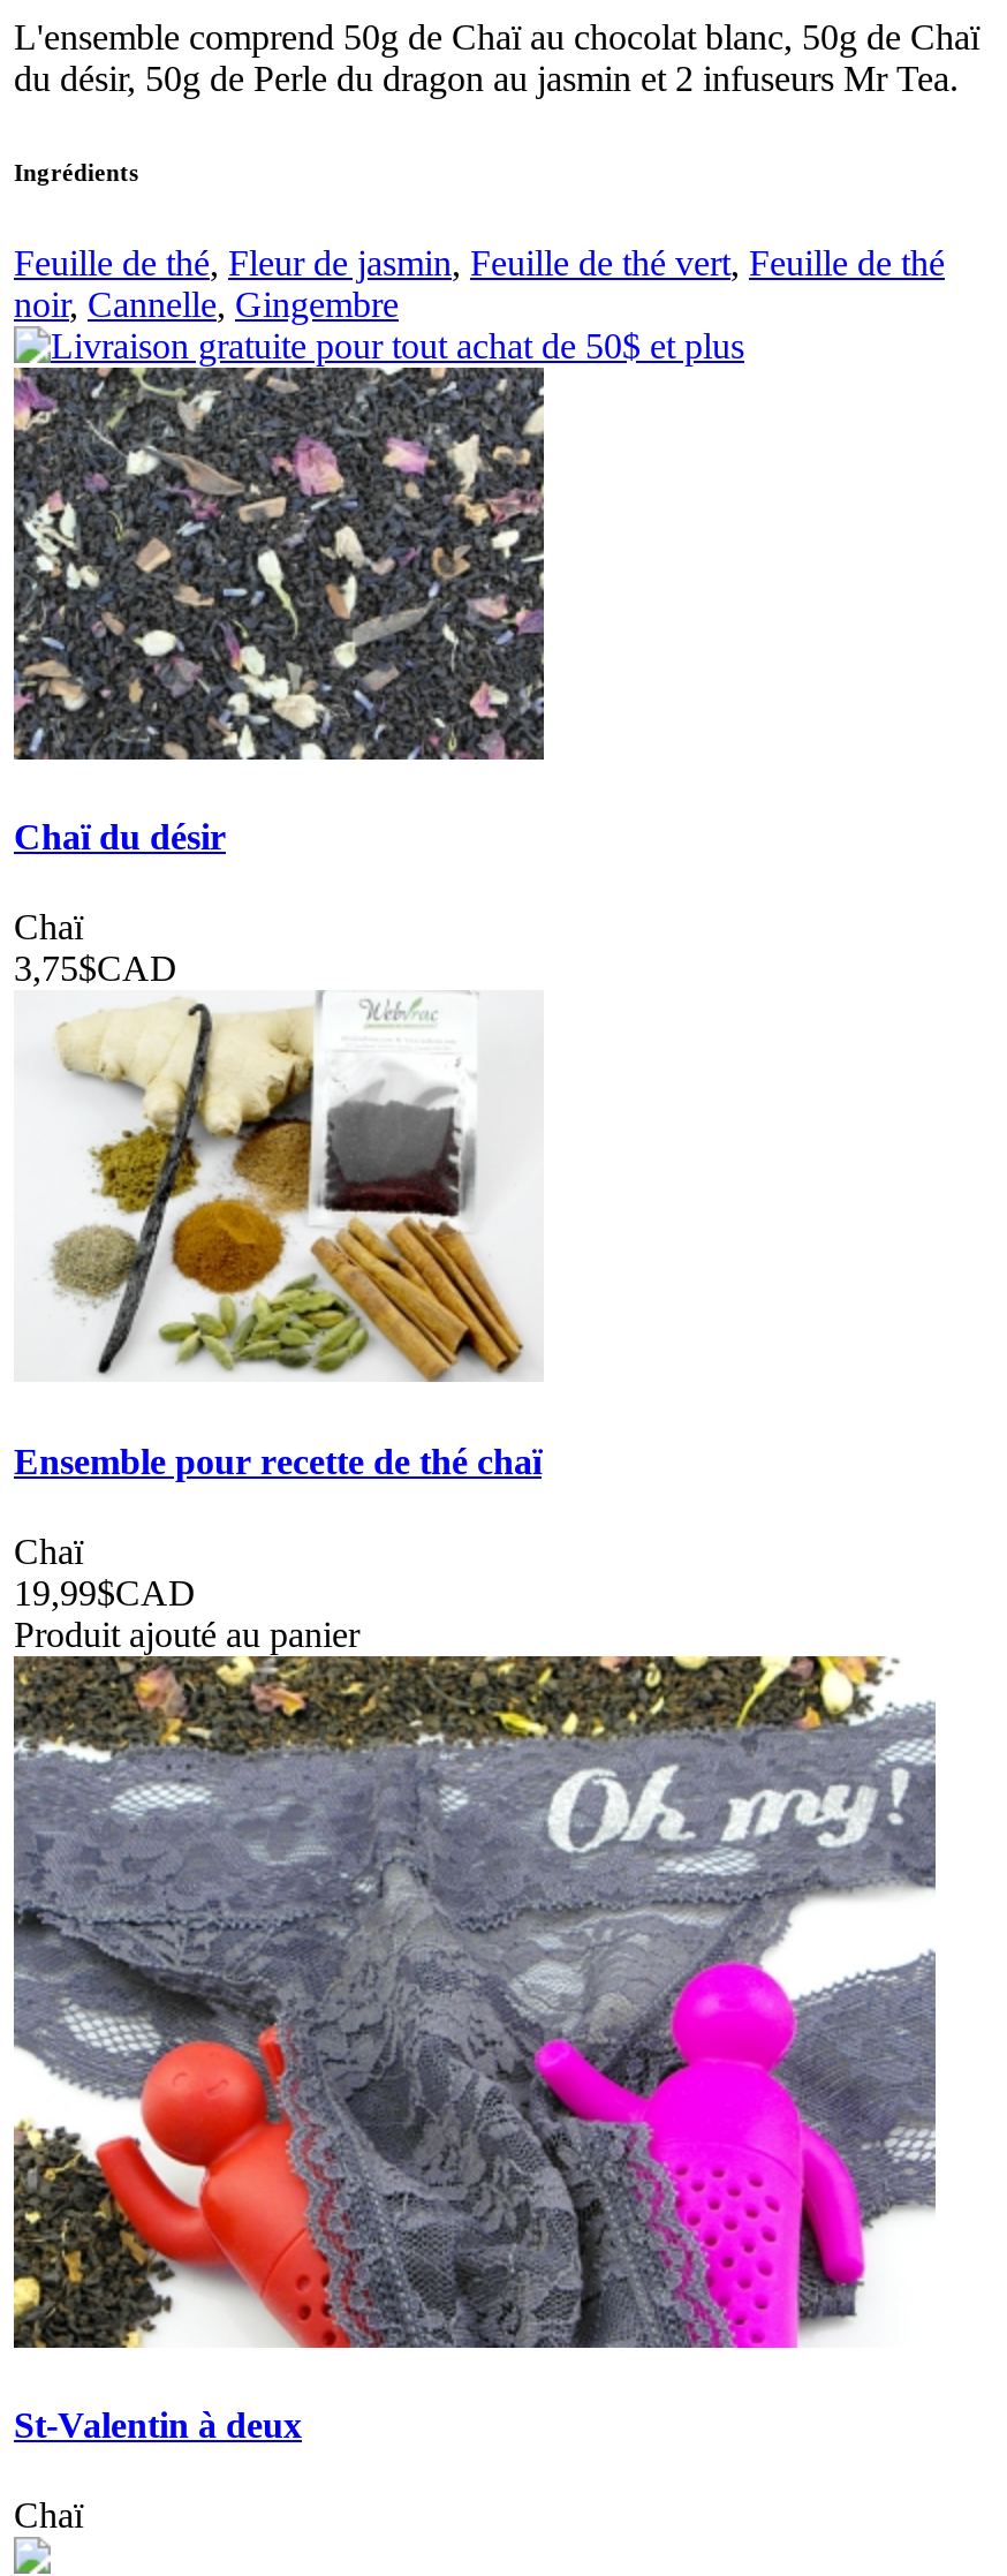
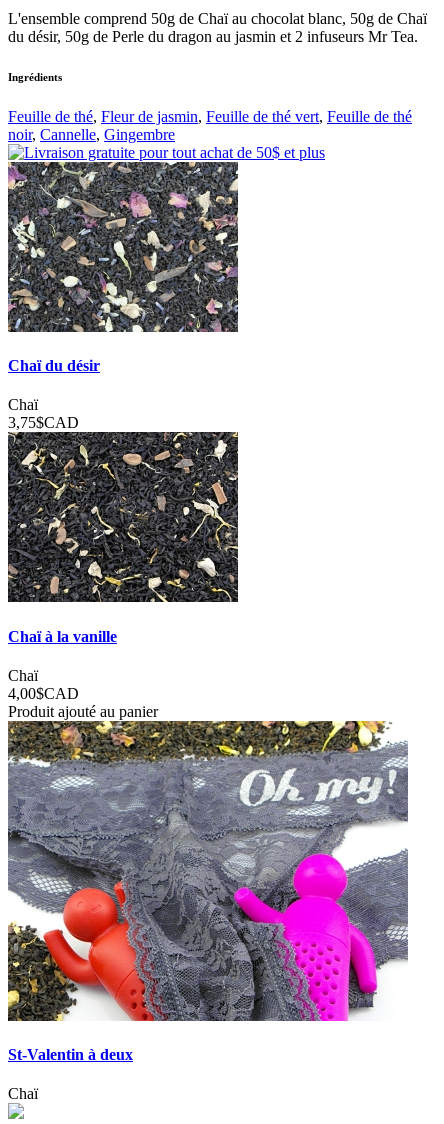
[14,990,544,1480] [image] | Ensemble pour recette de thé chaï -> [7,431,239,645] [image] | Chaï à la vanille
[14,1573,196,1612] 19,99$CAD -> [8,685,79,702] 4,00$CAD

